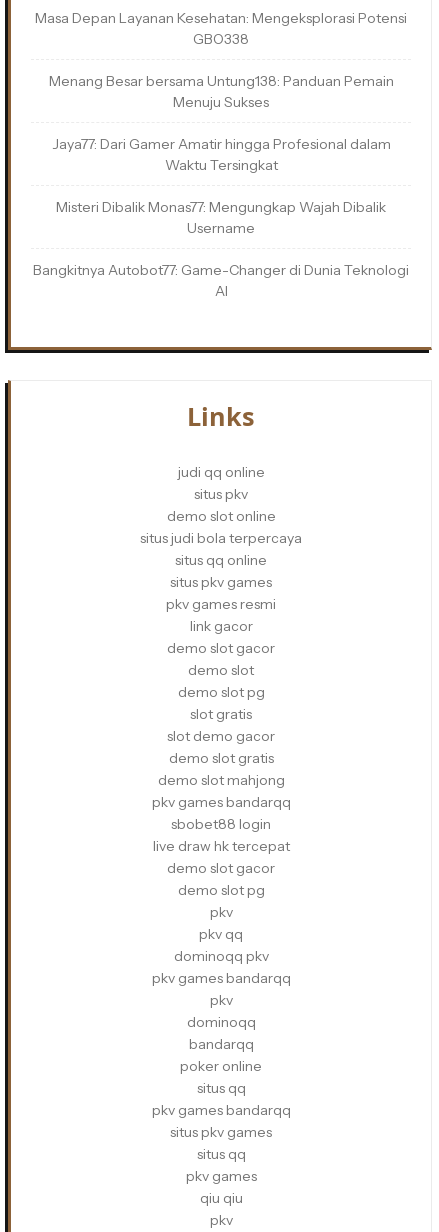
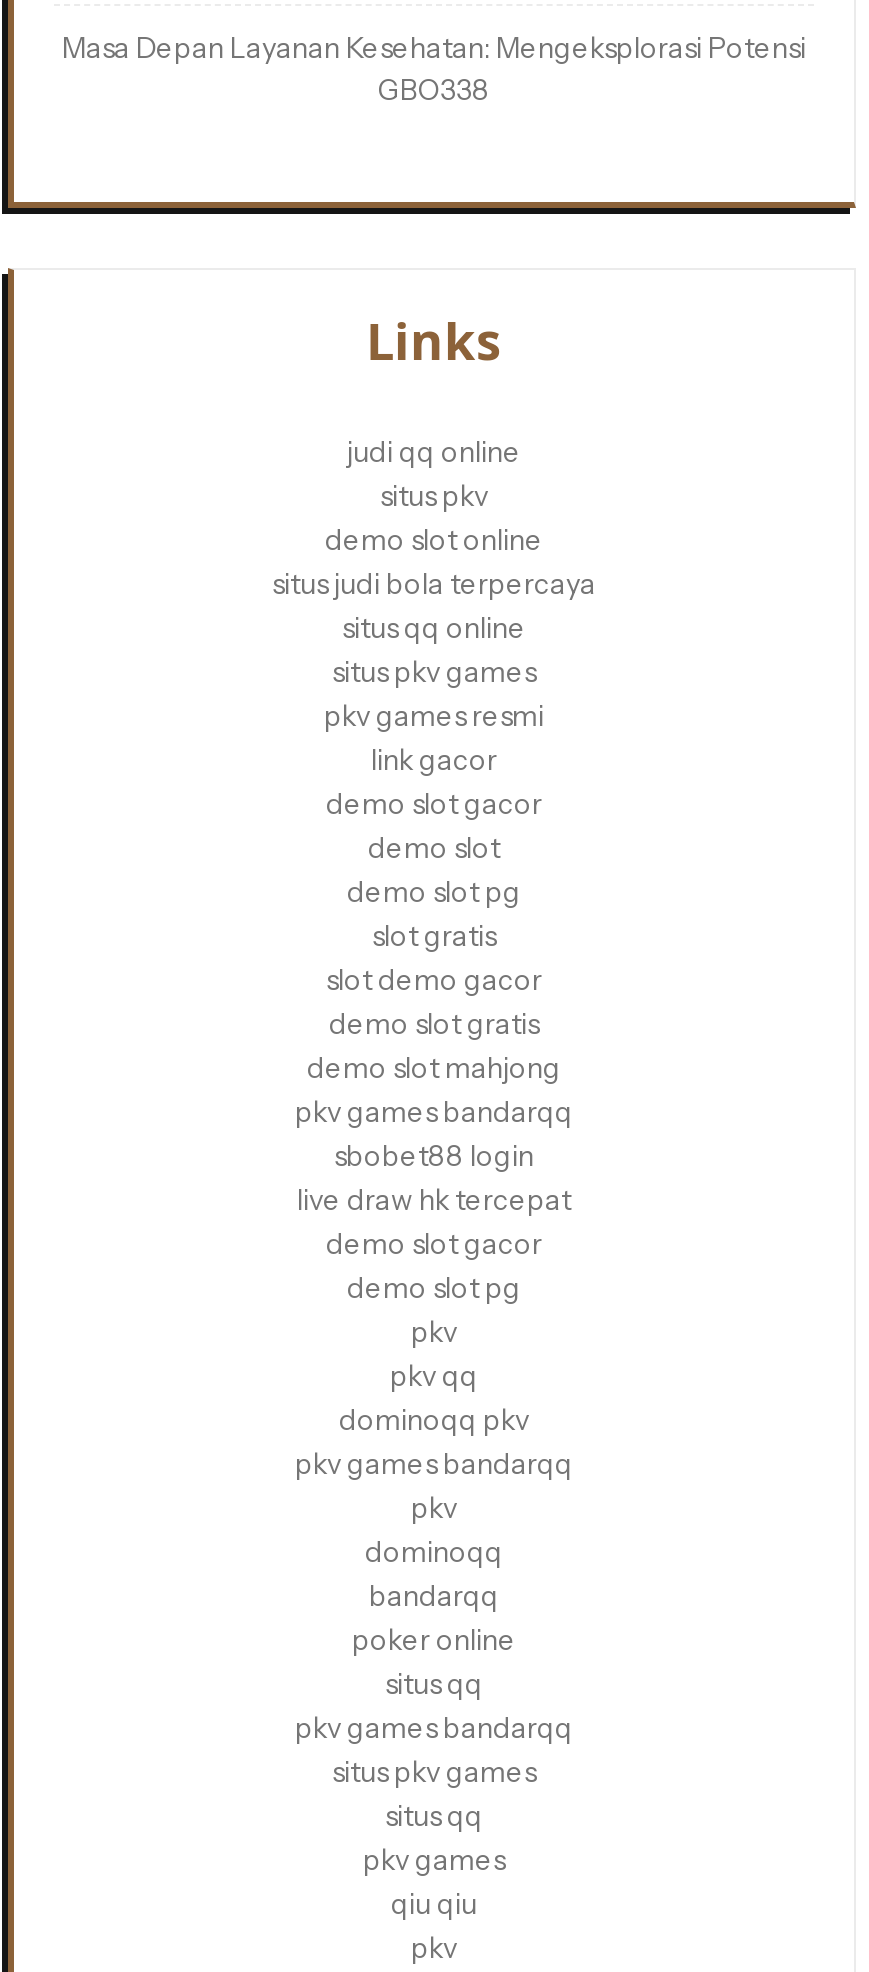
[33,72,409,300] Menang Besar bersama Untung138: Panduan Pemain | Menuju Sukses | Jaya77: Dari Gamer Amatir hingga Profesional dalam | Waktu Tersingkat | Misteri Dibalik Monas77: Mengungkap Wajah Dibalik | Username | Bangkitnya Autobot77: Game-Changer di Dunia Teknologi | AI -> none

